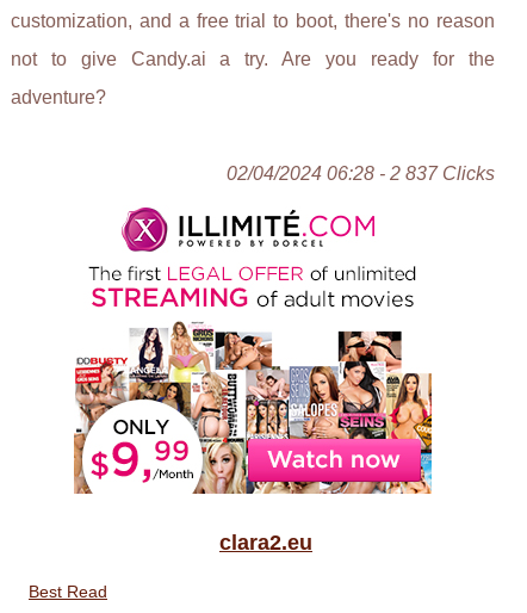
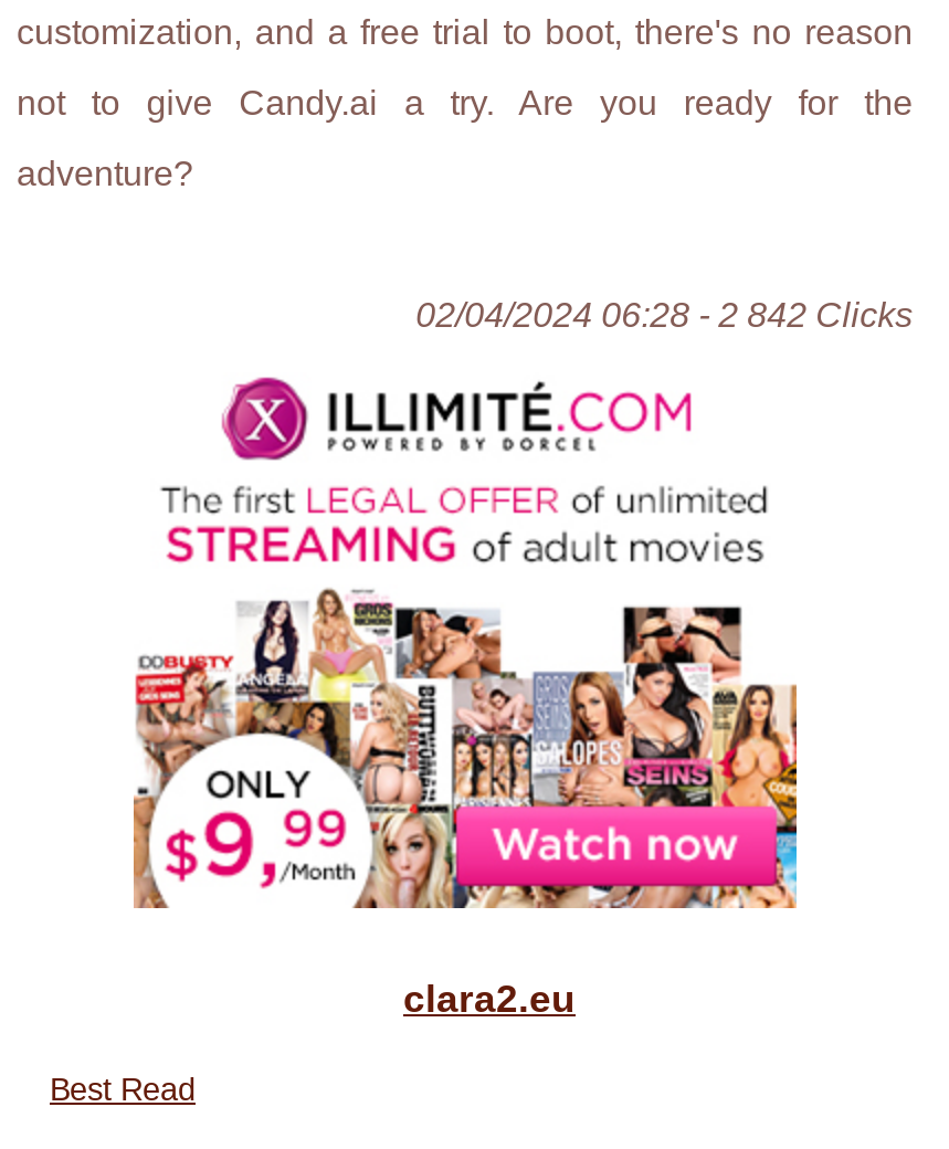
[226,164,494,184] 02/04/2024 06:28 - 2 837 Clicks -> [416,297,913,334] 02/04/2024 06:28 - 2 842 Clicks

